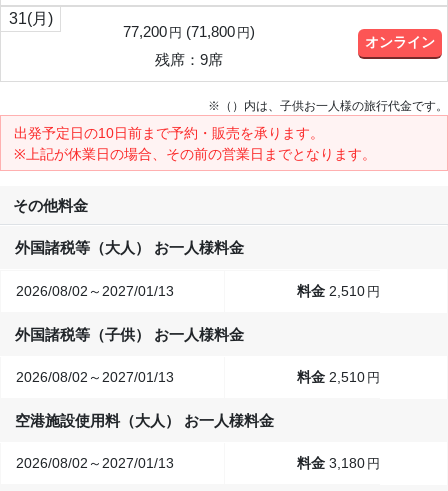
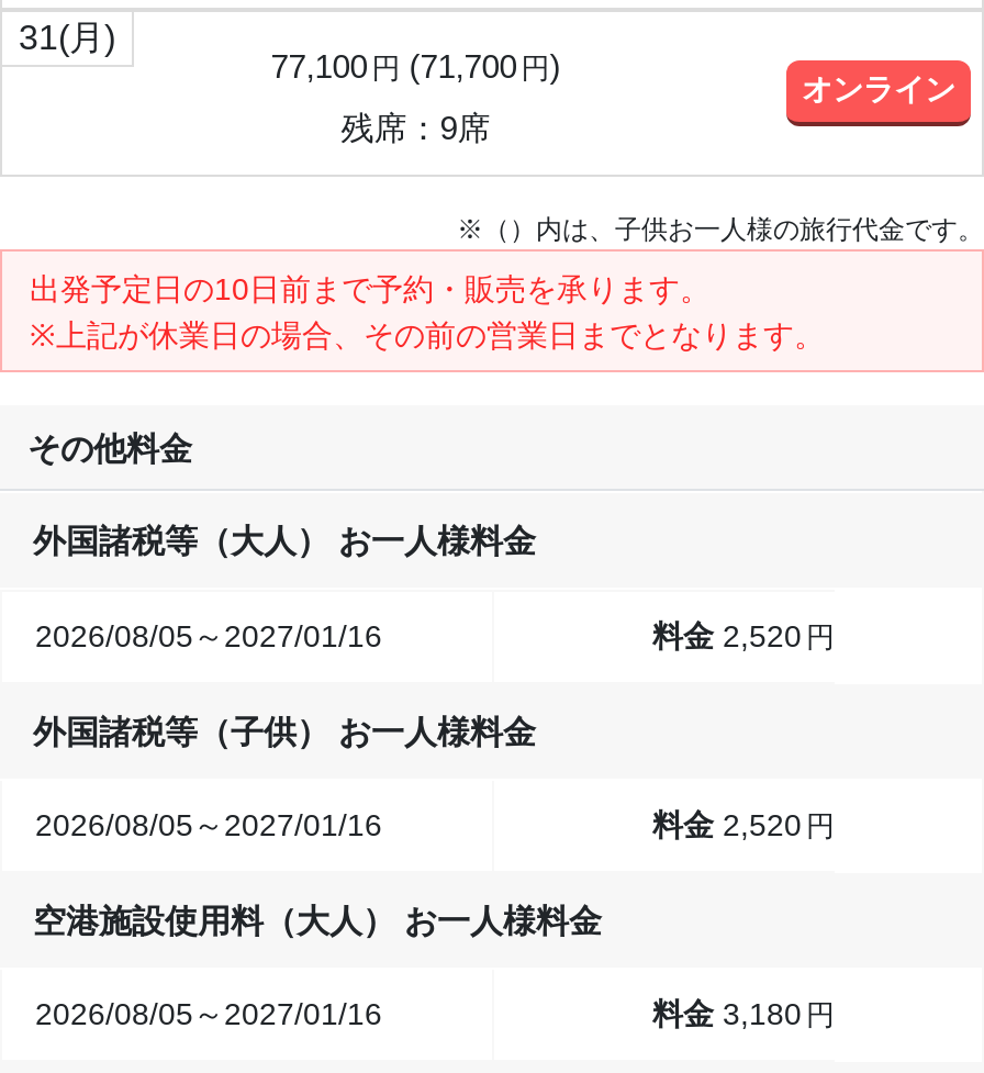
[123,23,255,40] 77,200 円 (71,800 円) -> [271,47,561,84] 77,100 円 (71,700 円)
[16,283,174,299] 2026/08/02～2027/01/13 -> [35,619,382,654] 2026/08/05～2027/01/16
[329,283,380,299] 2,510 円 -> [722,619,834,654] 2,520 円
[16,369,174,385] 2026/08/02～2027/01/13 -> [35,808,382,843] 2026/08/05～2027/01/16
[329,369,380,385] 2,510 円 -> [722,808,834,843] 2,520 円
[16,455,174,471] 2026/08/02～2027/01/13 -> [35,997,382,1032] 2026/08/05～2027/01/16

